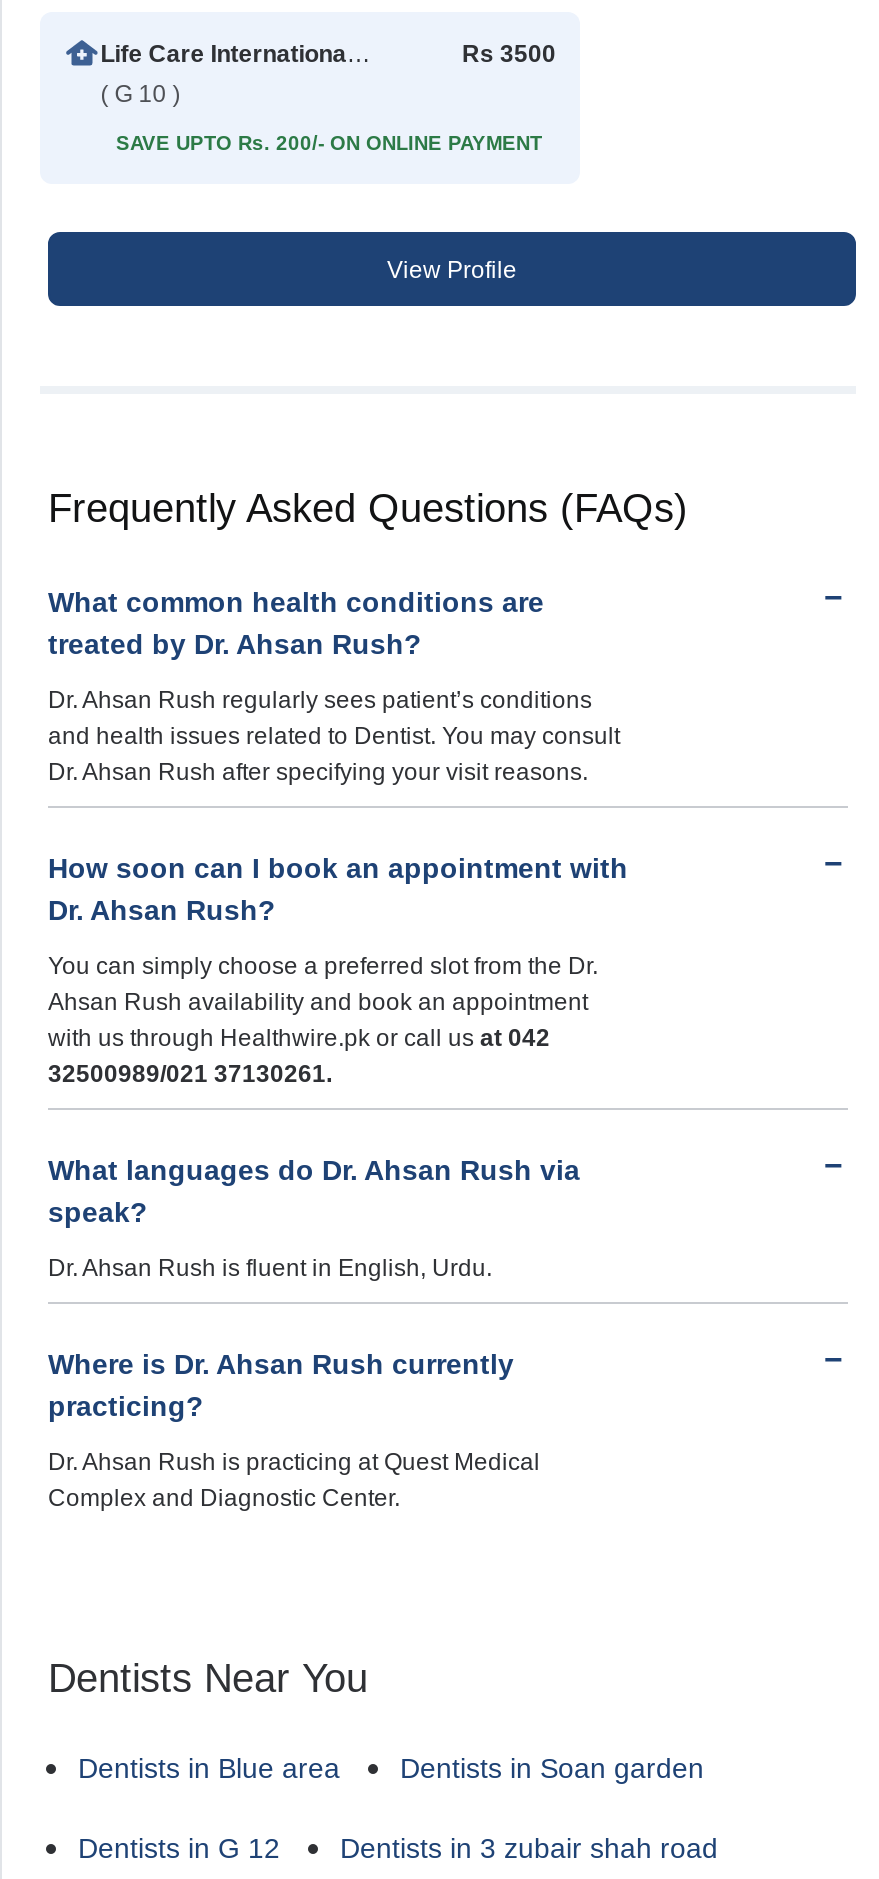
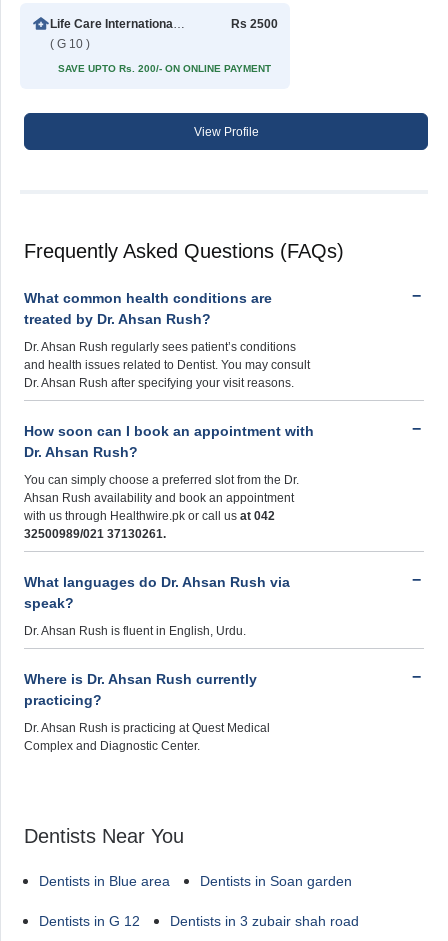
[462,40,556,68] Rs 3500 -> [231,17,278,31] Rs 2500

